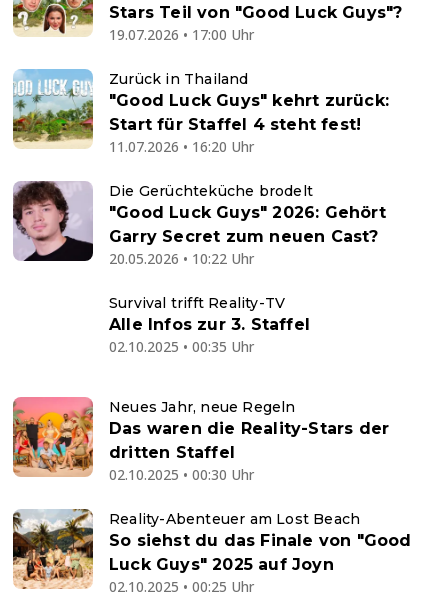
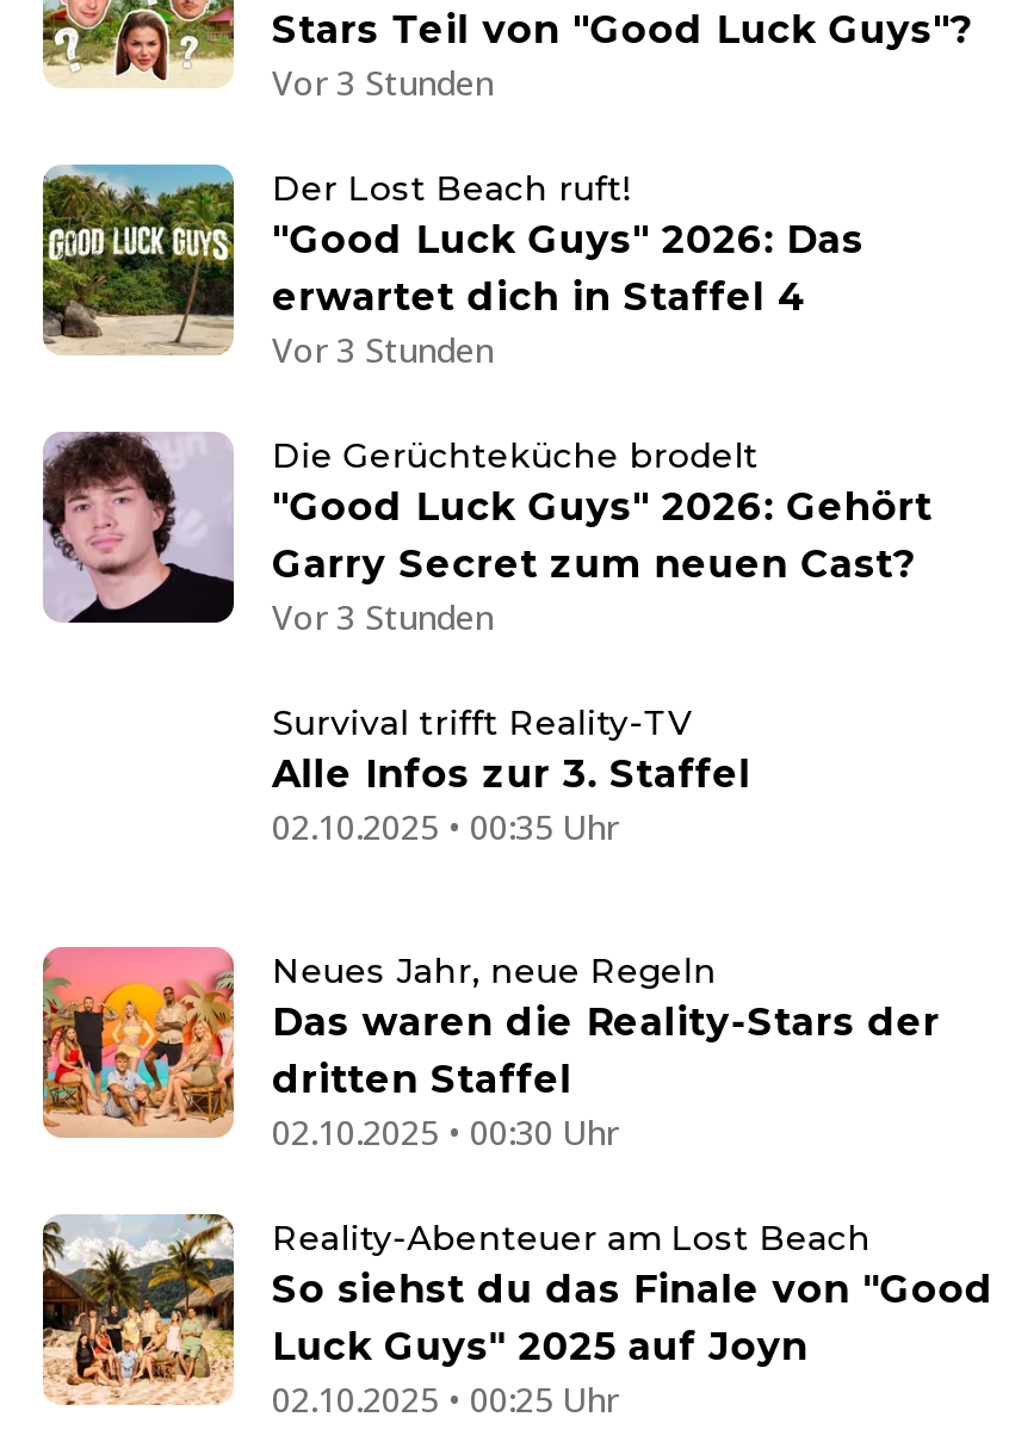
[109,25,254,44] 19.07.2026 • 17:00 Uhr -> [272,60,494,105] Vor 3 Stunden
[13,70,389,156] [image] | Zurück in Thailand | "Good Luck Guys" kehrt zurück: | Start für Staffel 4 steht fest! | 11.07.2026 • 16:20 Uhr -> [41,167,864,373] [image] | Der Lost Beach ruft! | "Good Luck Guys" 2026: Das | erwartet dich in Staffel 4 | Vor 3 Stunden
[109,249,254,268] 20.05.2026 • 10:22 Uhr -> [272,594,494,640] Vor 3 Stunden

